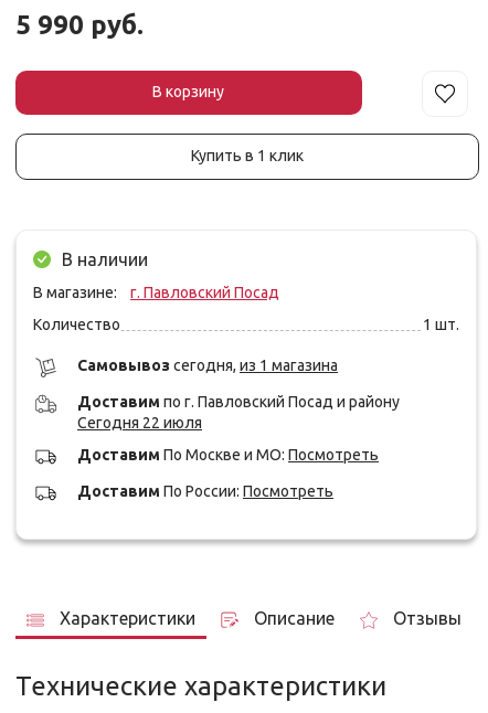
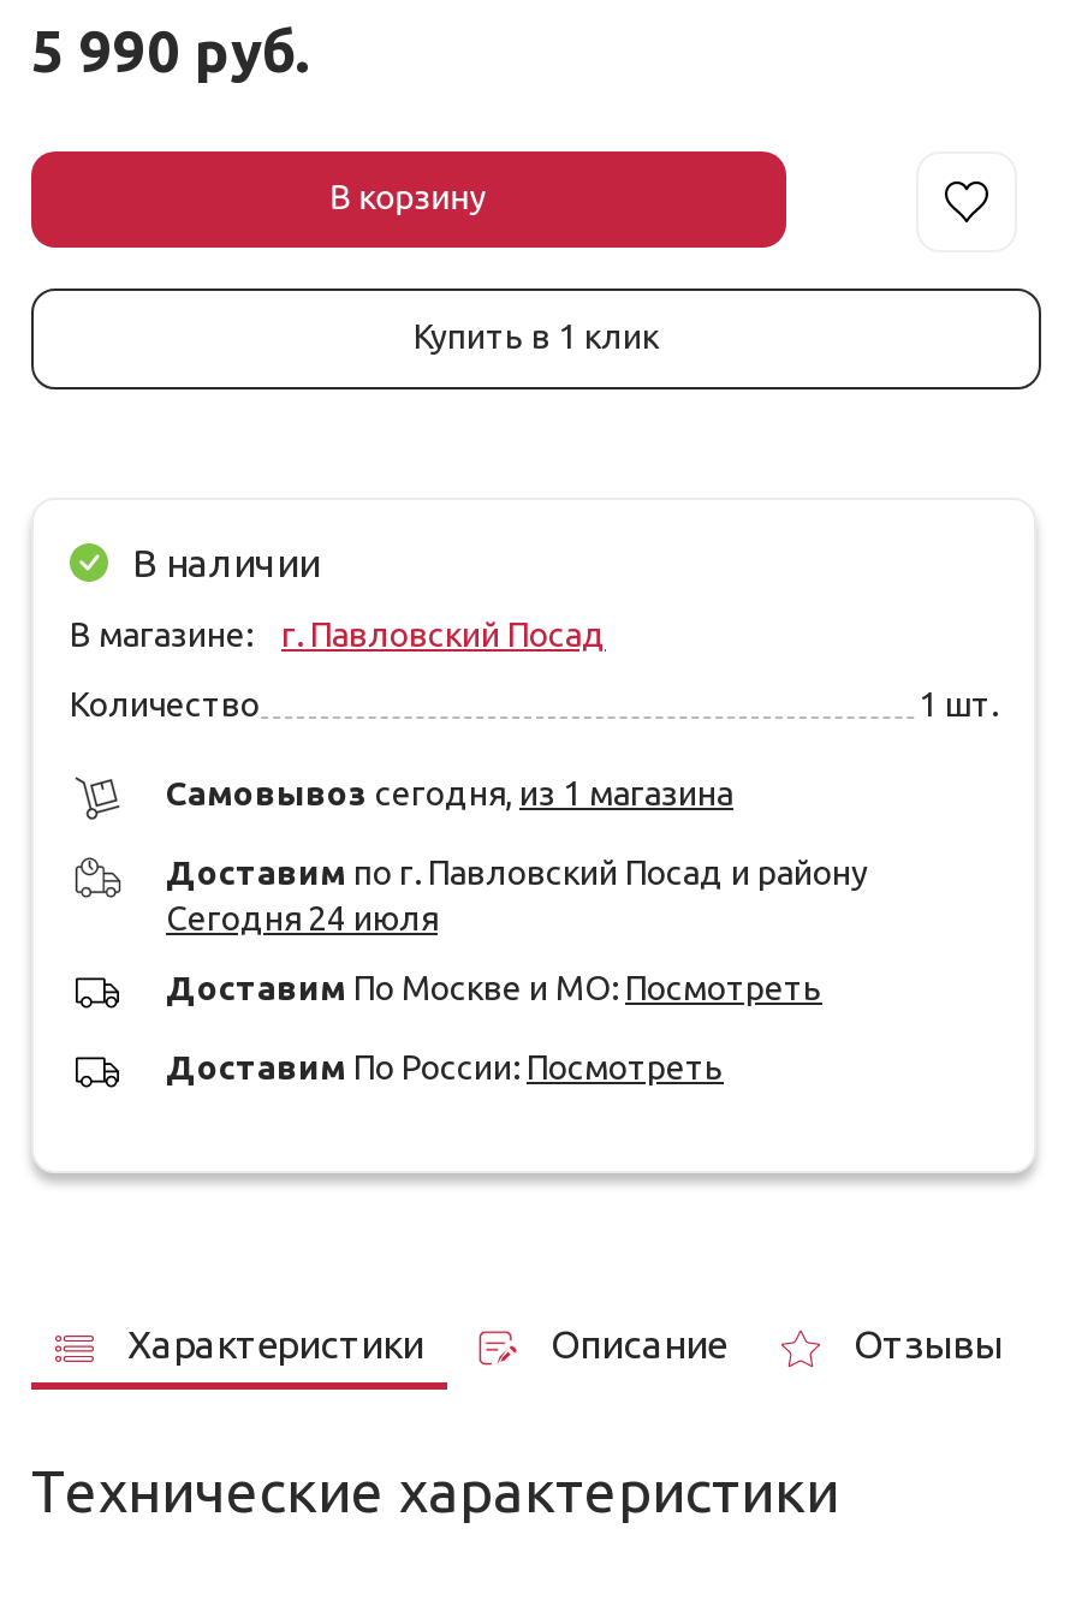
[77,414,202,431] Сегодня 22 июля -> [166,899,438,937] Сегодня 24 июля

